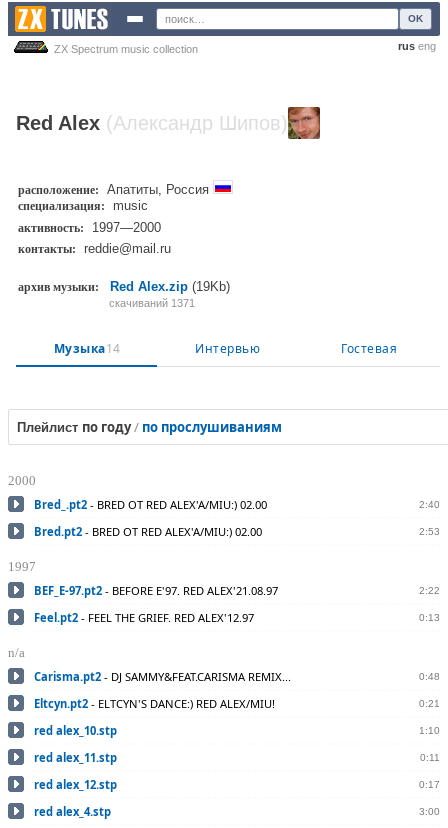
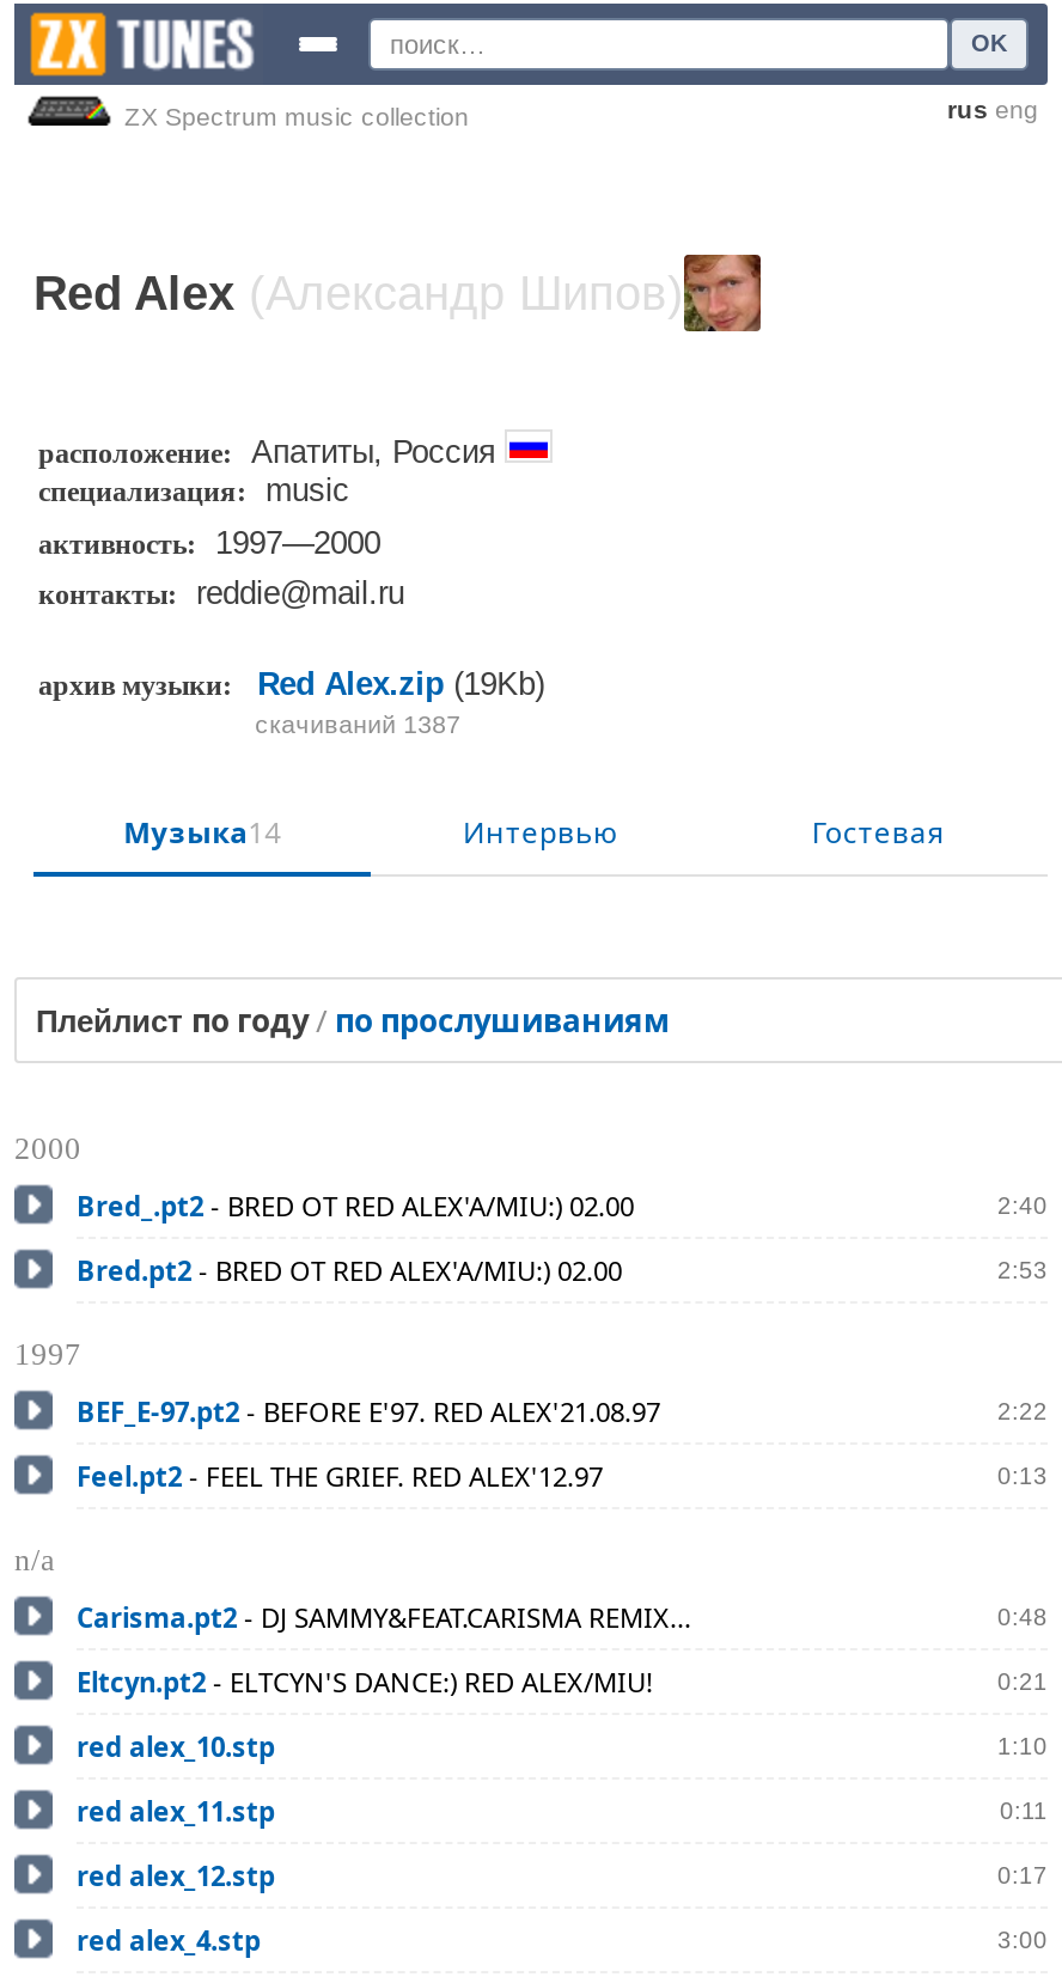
[109,297,195,309] скачиваний 1371 -> [255,710,461,738] скачиваний 1387

